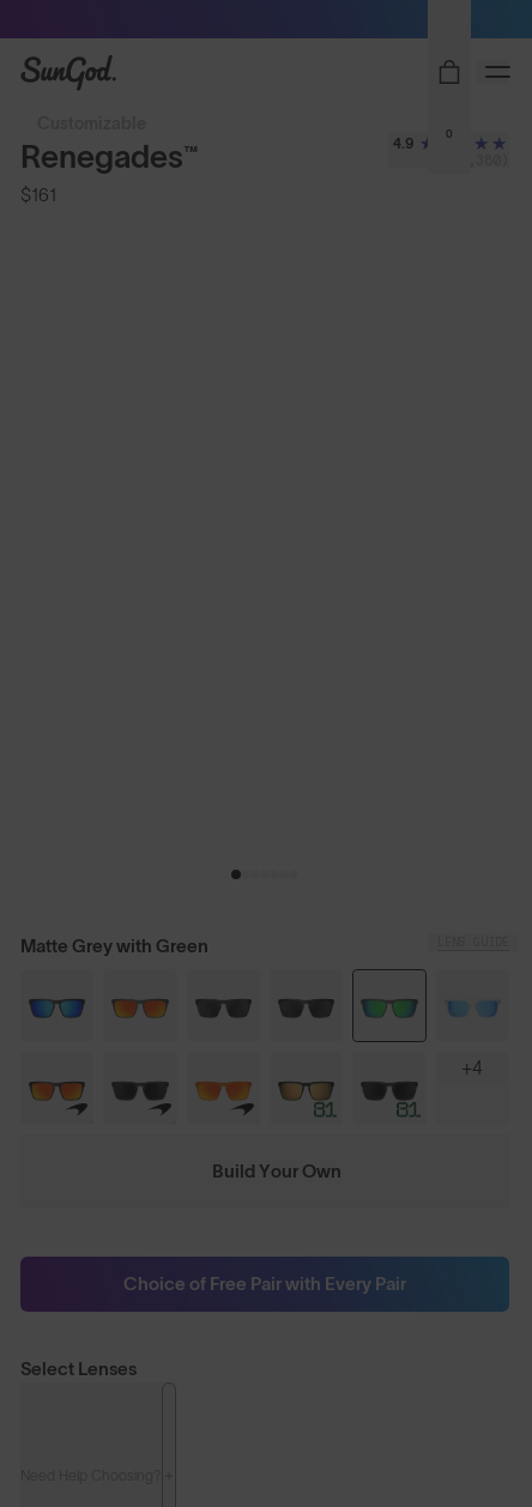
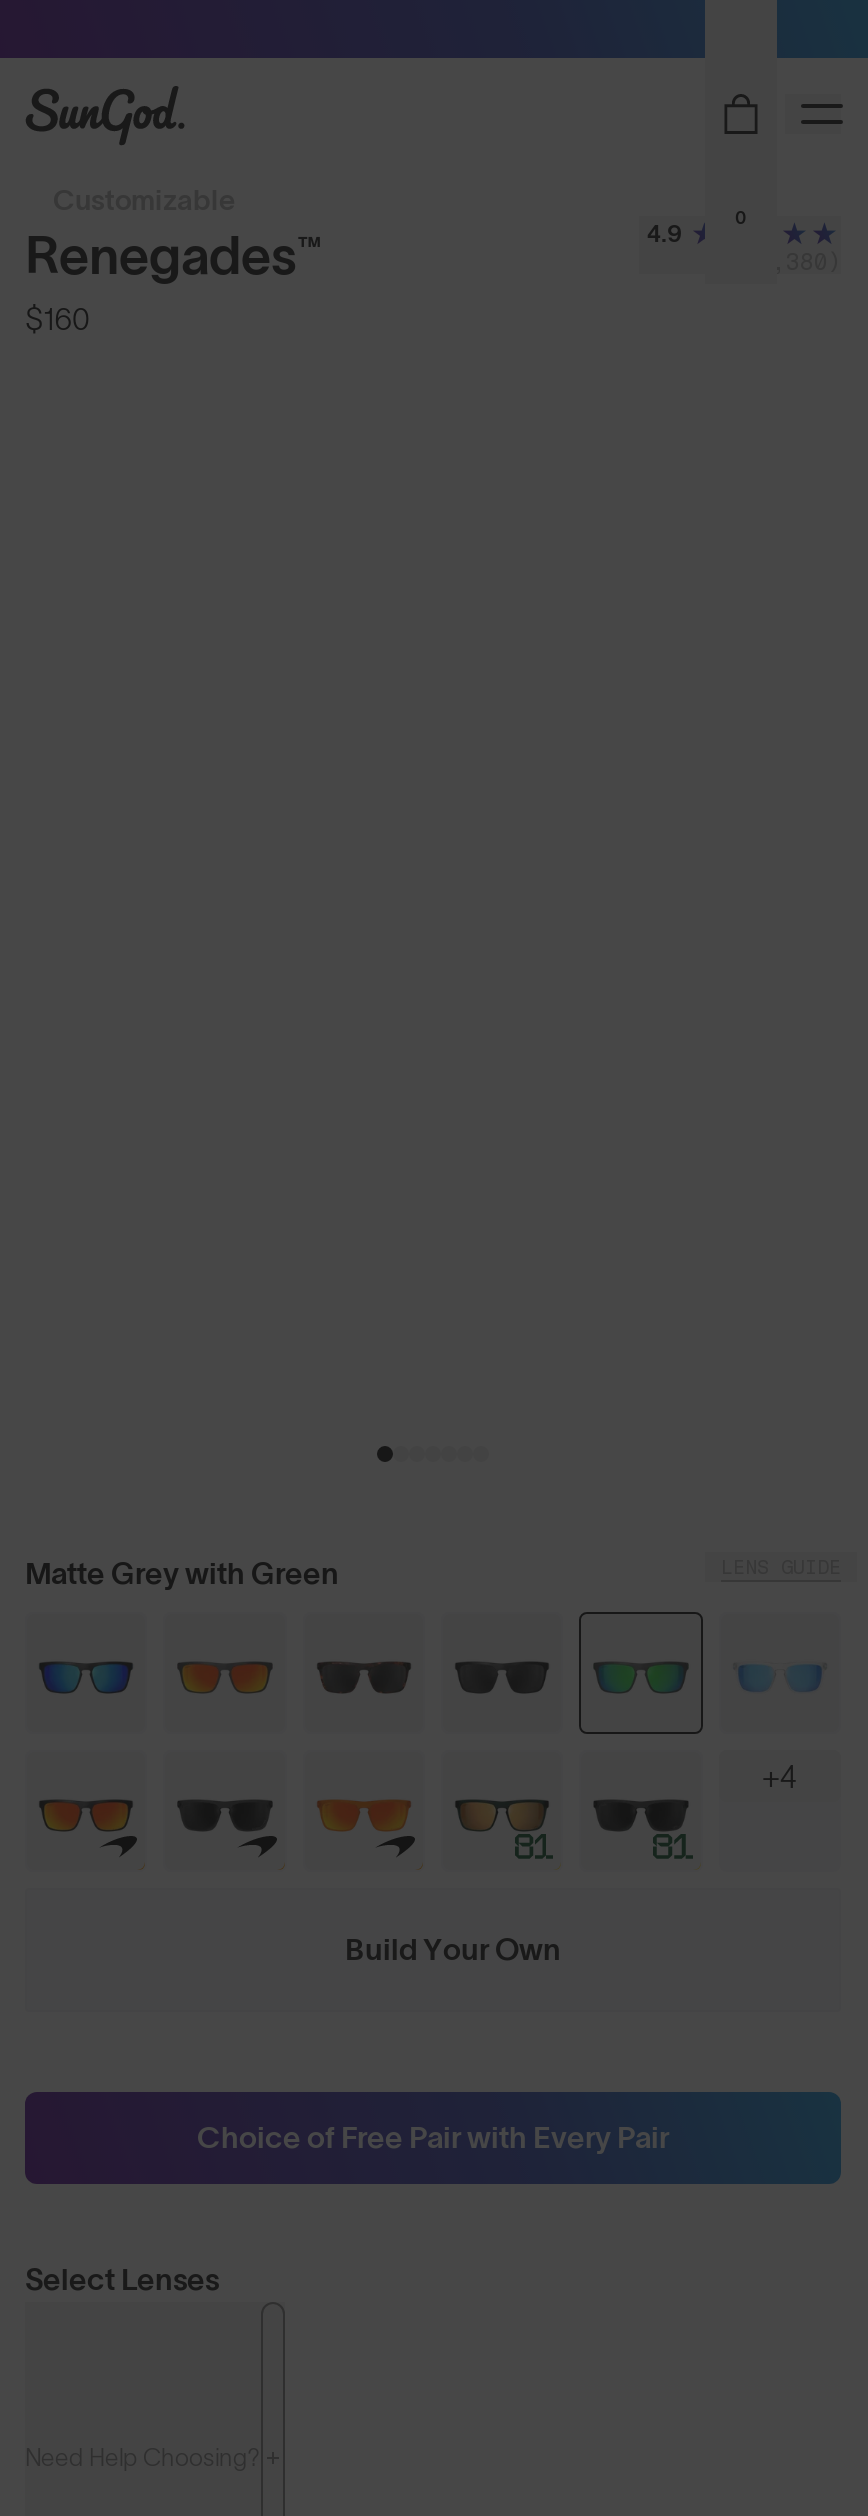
[20,184,56,205] $161 -> [25,302,90,336] $160

